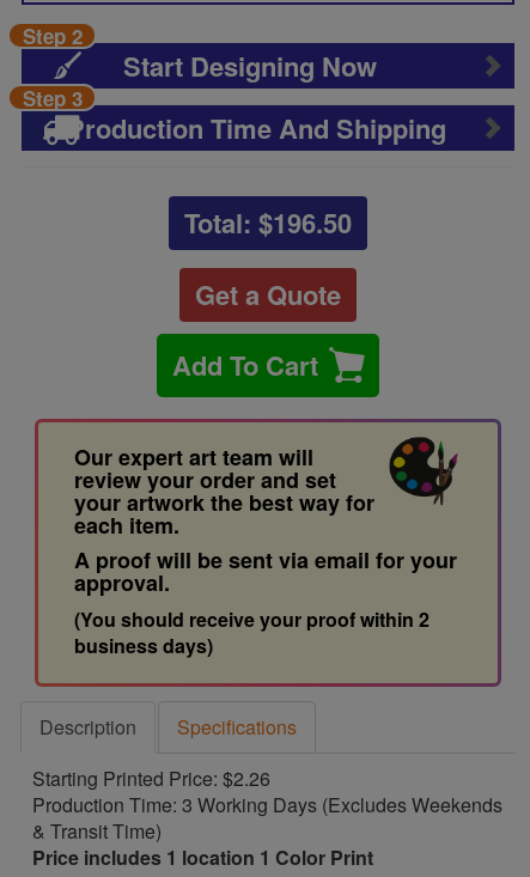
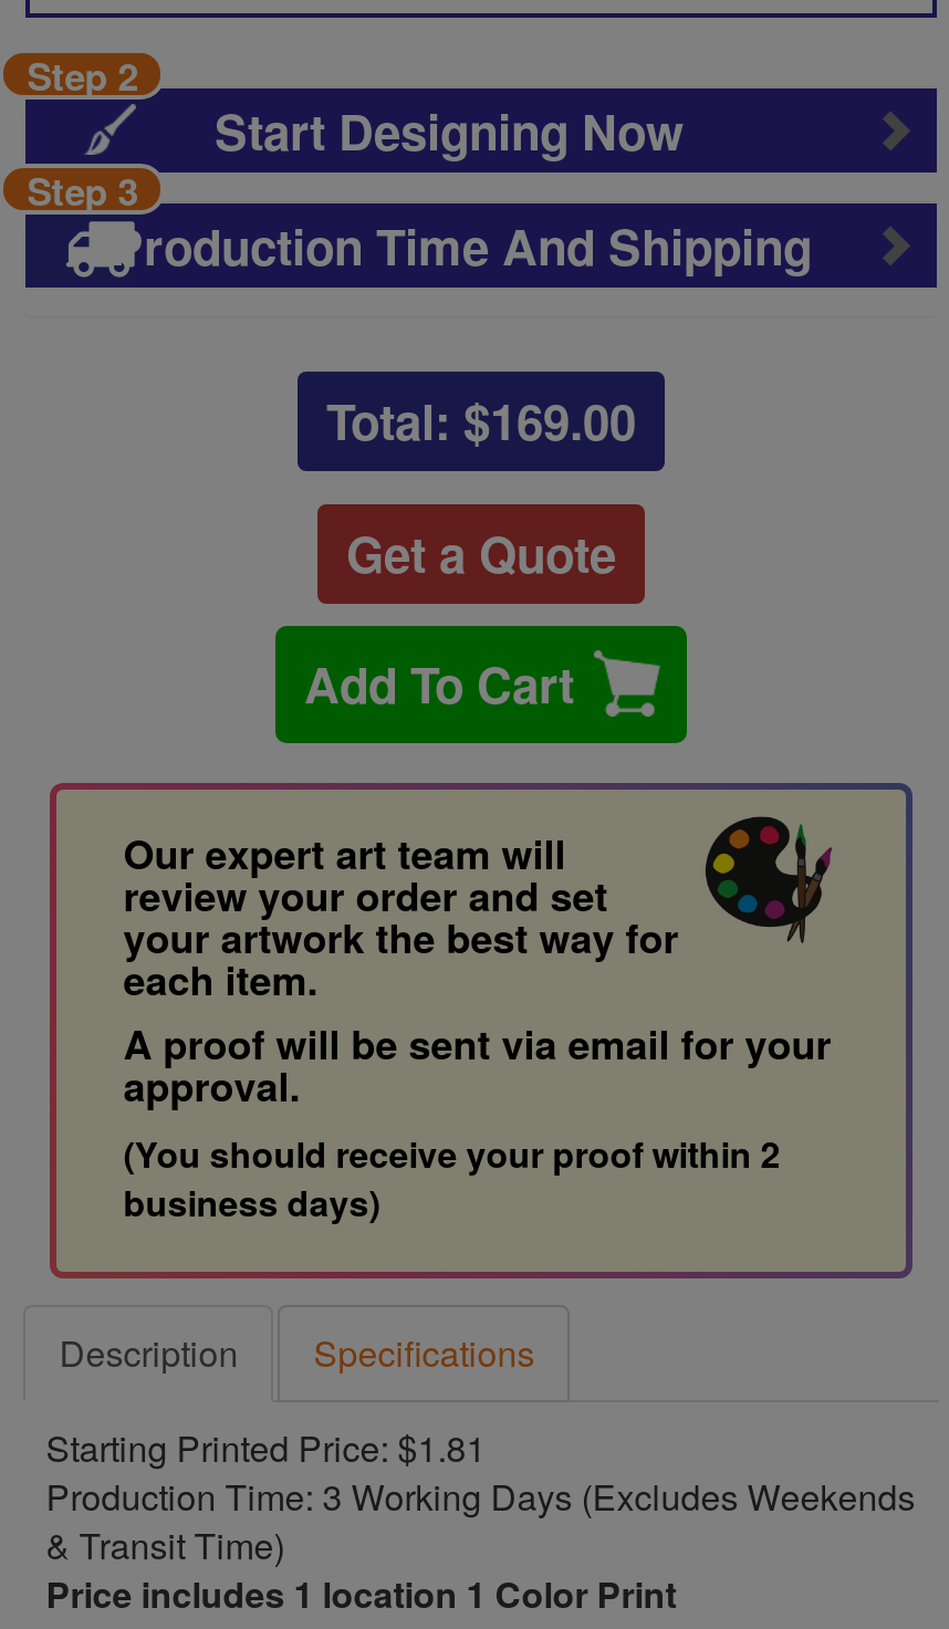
[184,203,352,242] Total: $196.50 -> [326,385,636,456] Total: $169.00
[33,765,271,792] Starting Printed Price: $2.26 -> [46,1422,486,1473] Starting Printed Price: $1.81

